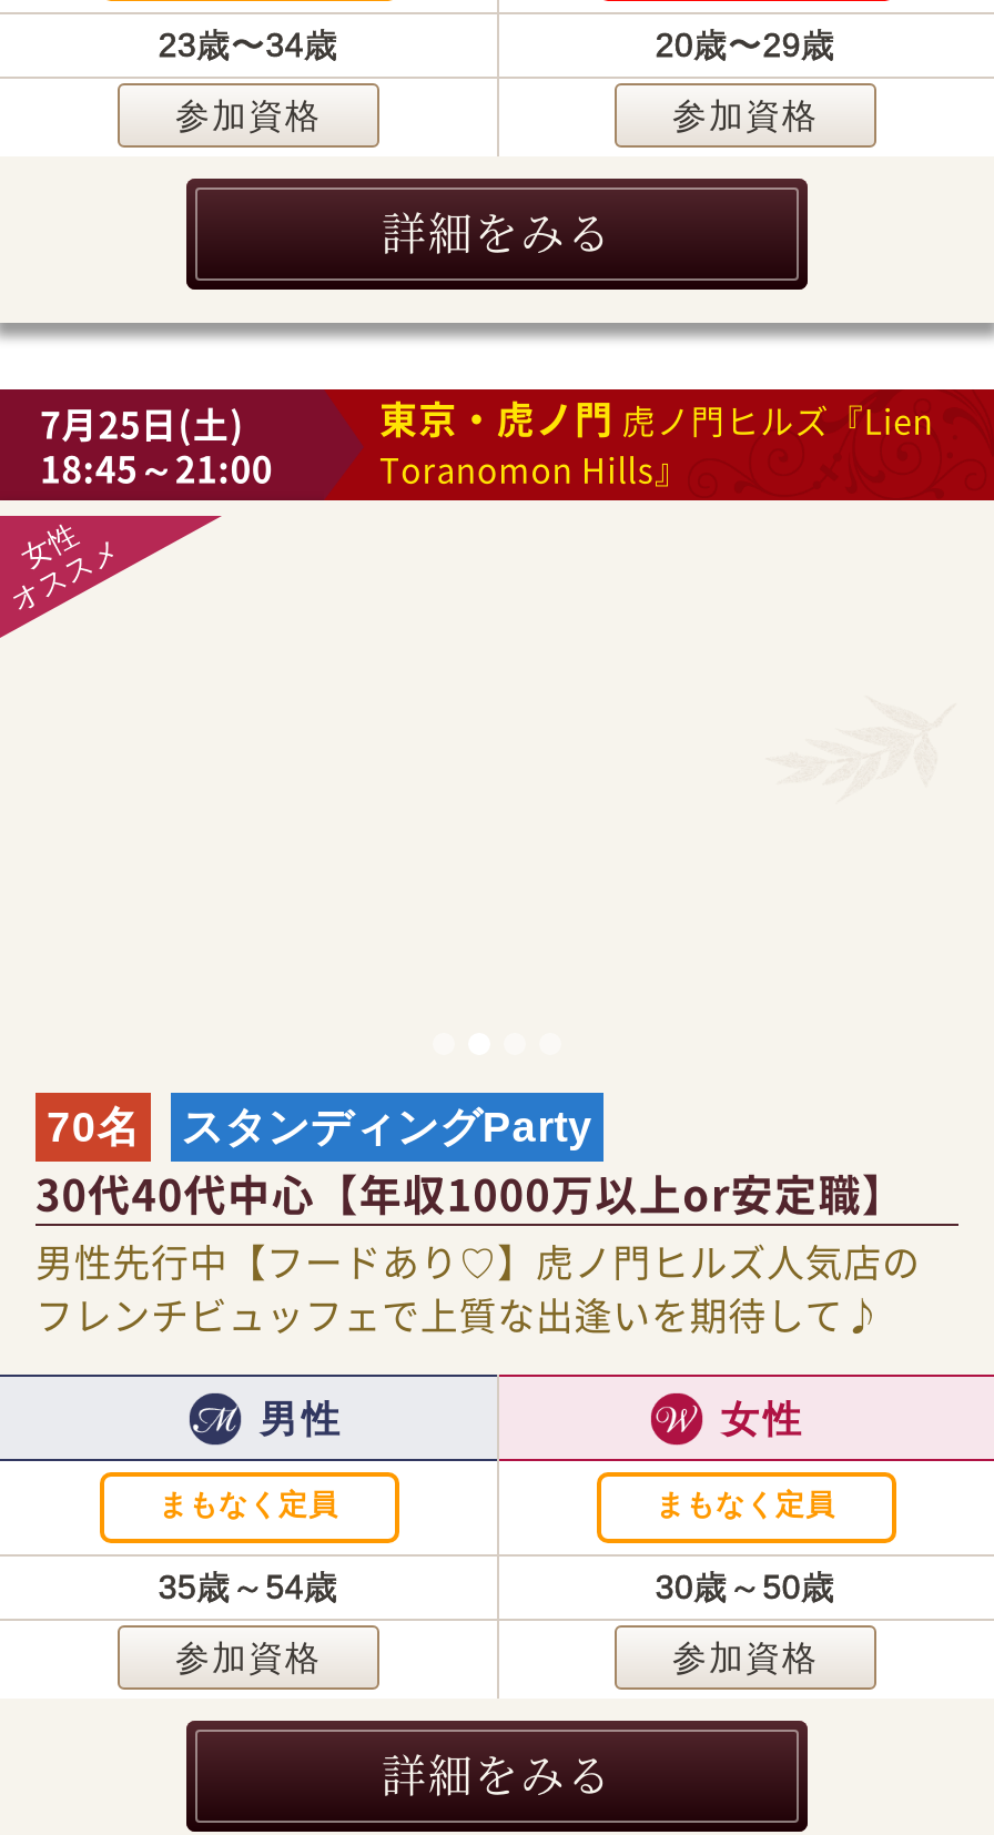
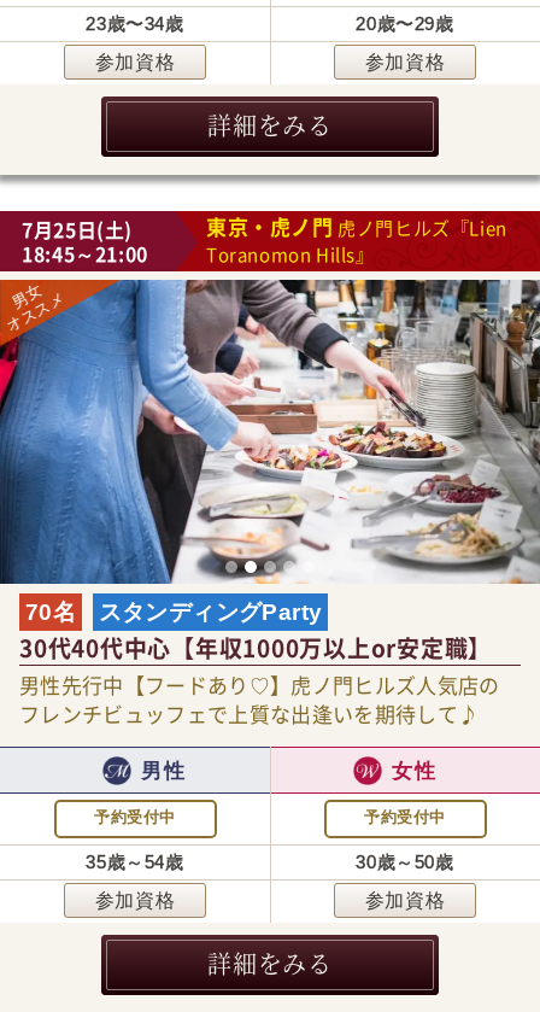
none -> [4,279,536,585] [image]
[158,1487,339,1520] まもなく定員 -> [94,808,176,826] 予約受付中
[655,1487,836,1520] まもなく定員 -> [364,808,446,826] 予約受付中

